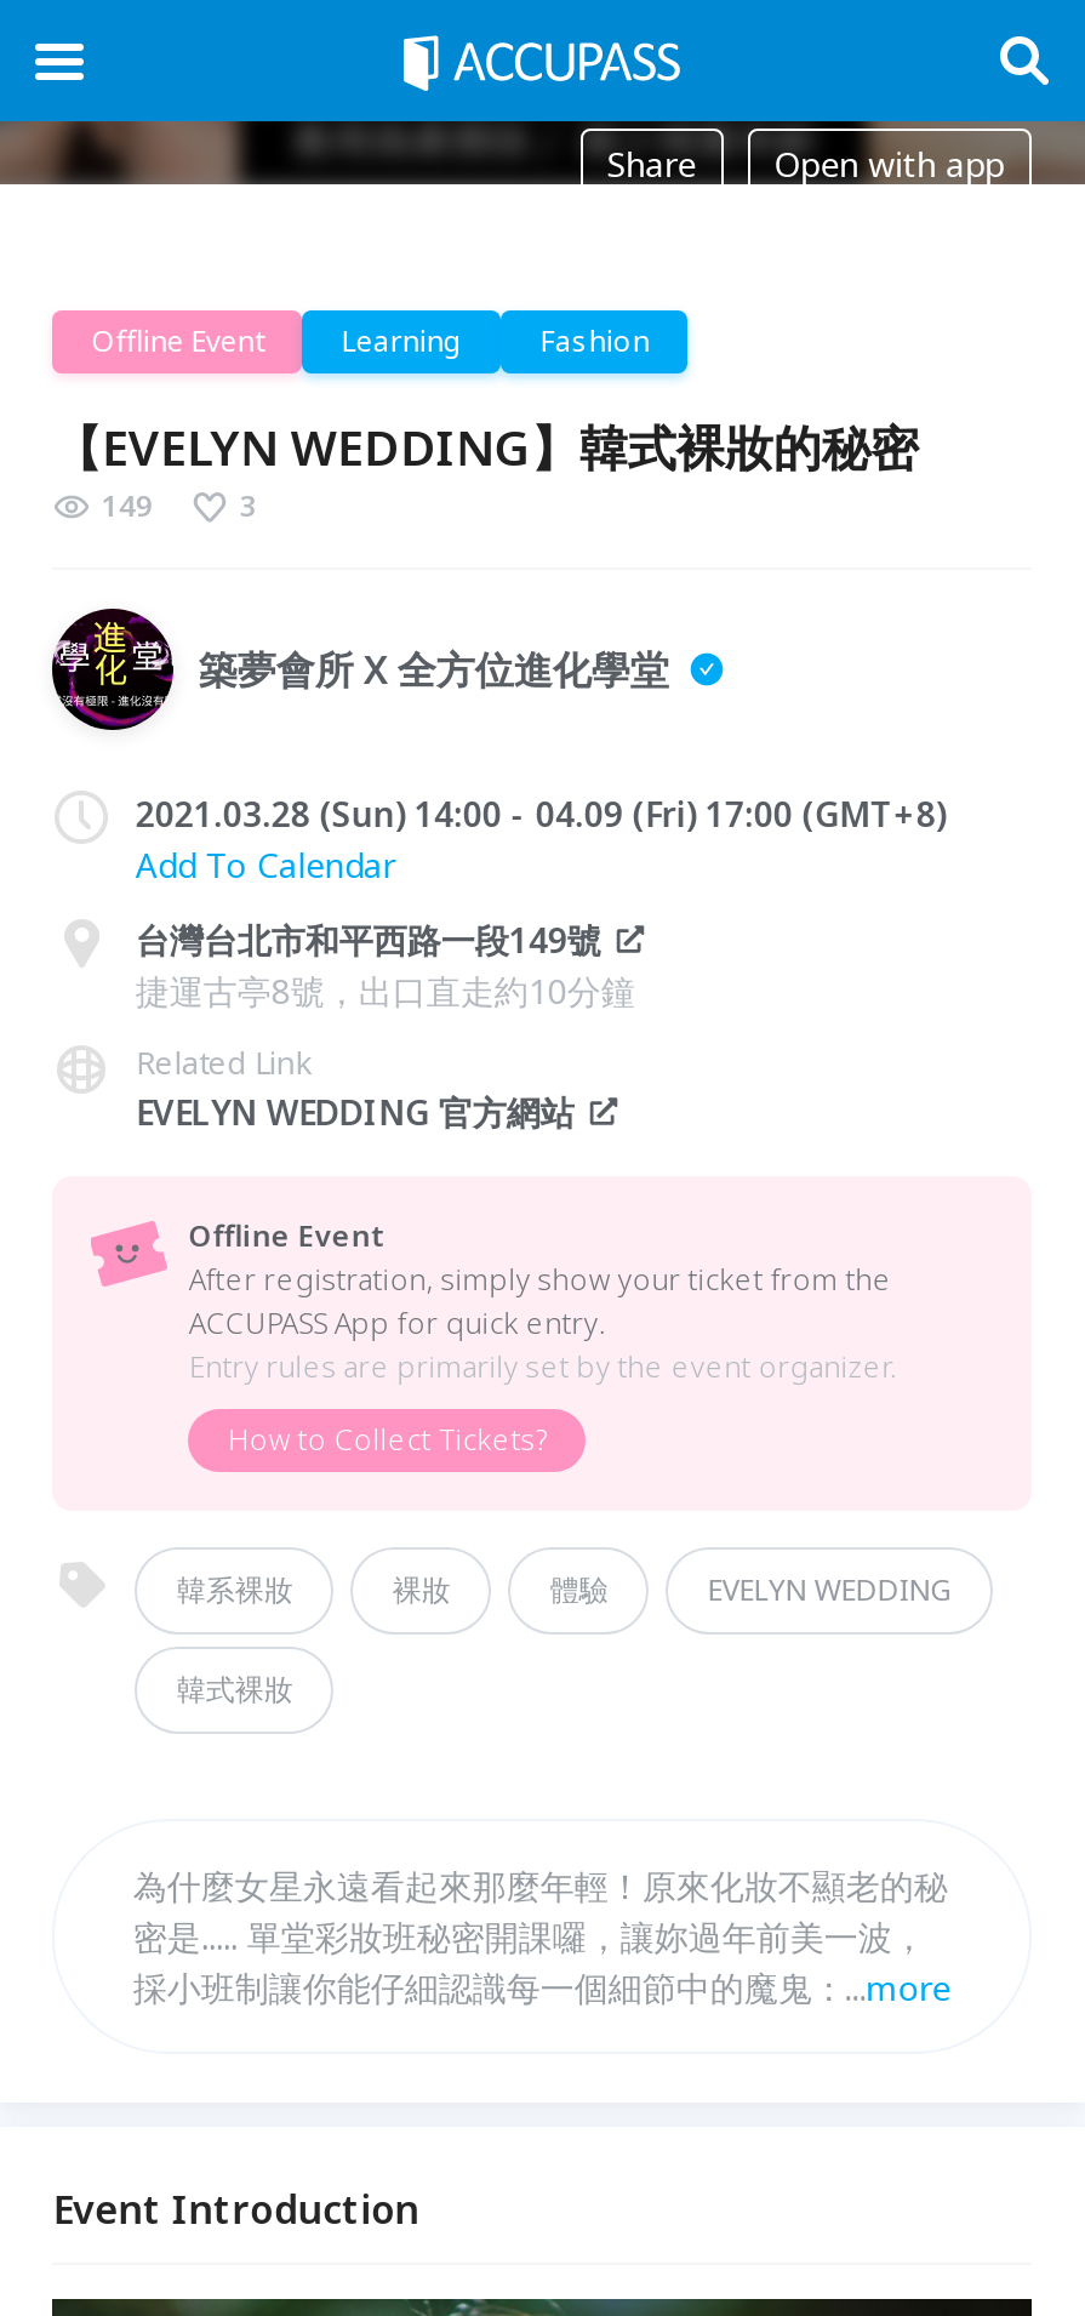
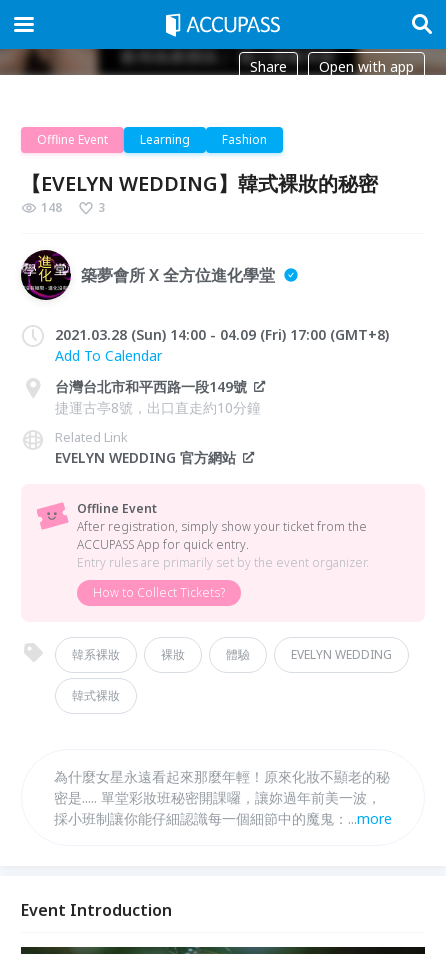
[102,485,153,526] 149 -> [41,199,62,216] 148

